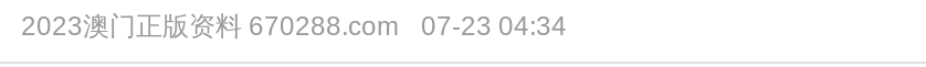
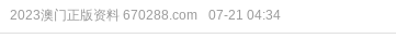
[21,11,567,42] 2023澳门正版资料 670288.com 07-23 04:34 -> [10,8,281,23] 2023澳门正版资料 670288.com 07-21 04:34

